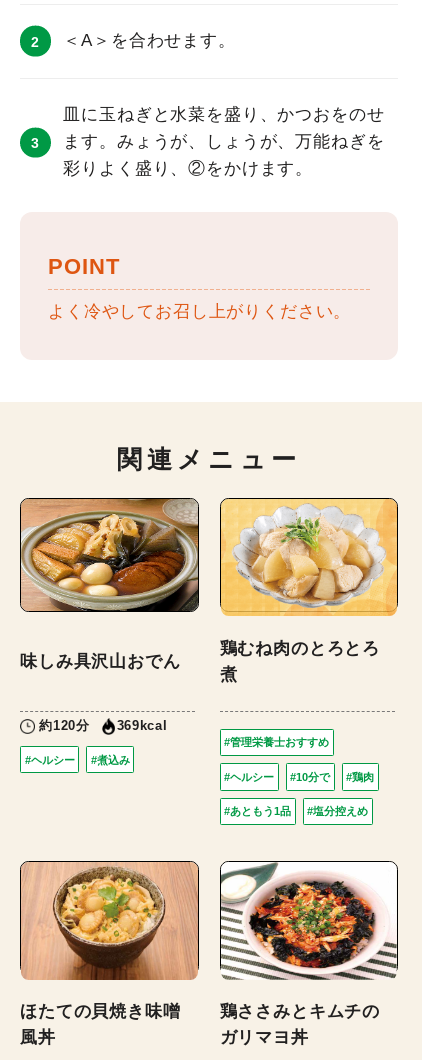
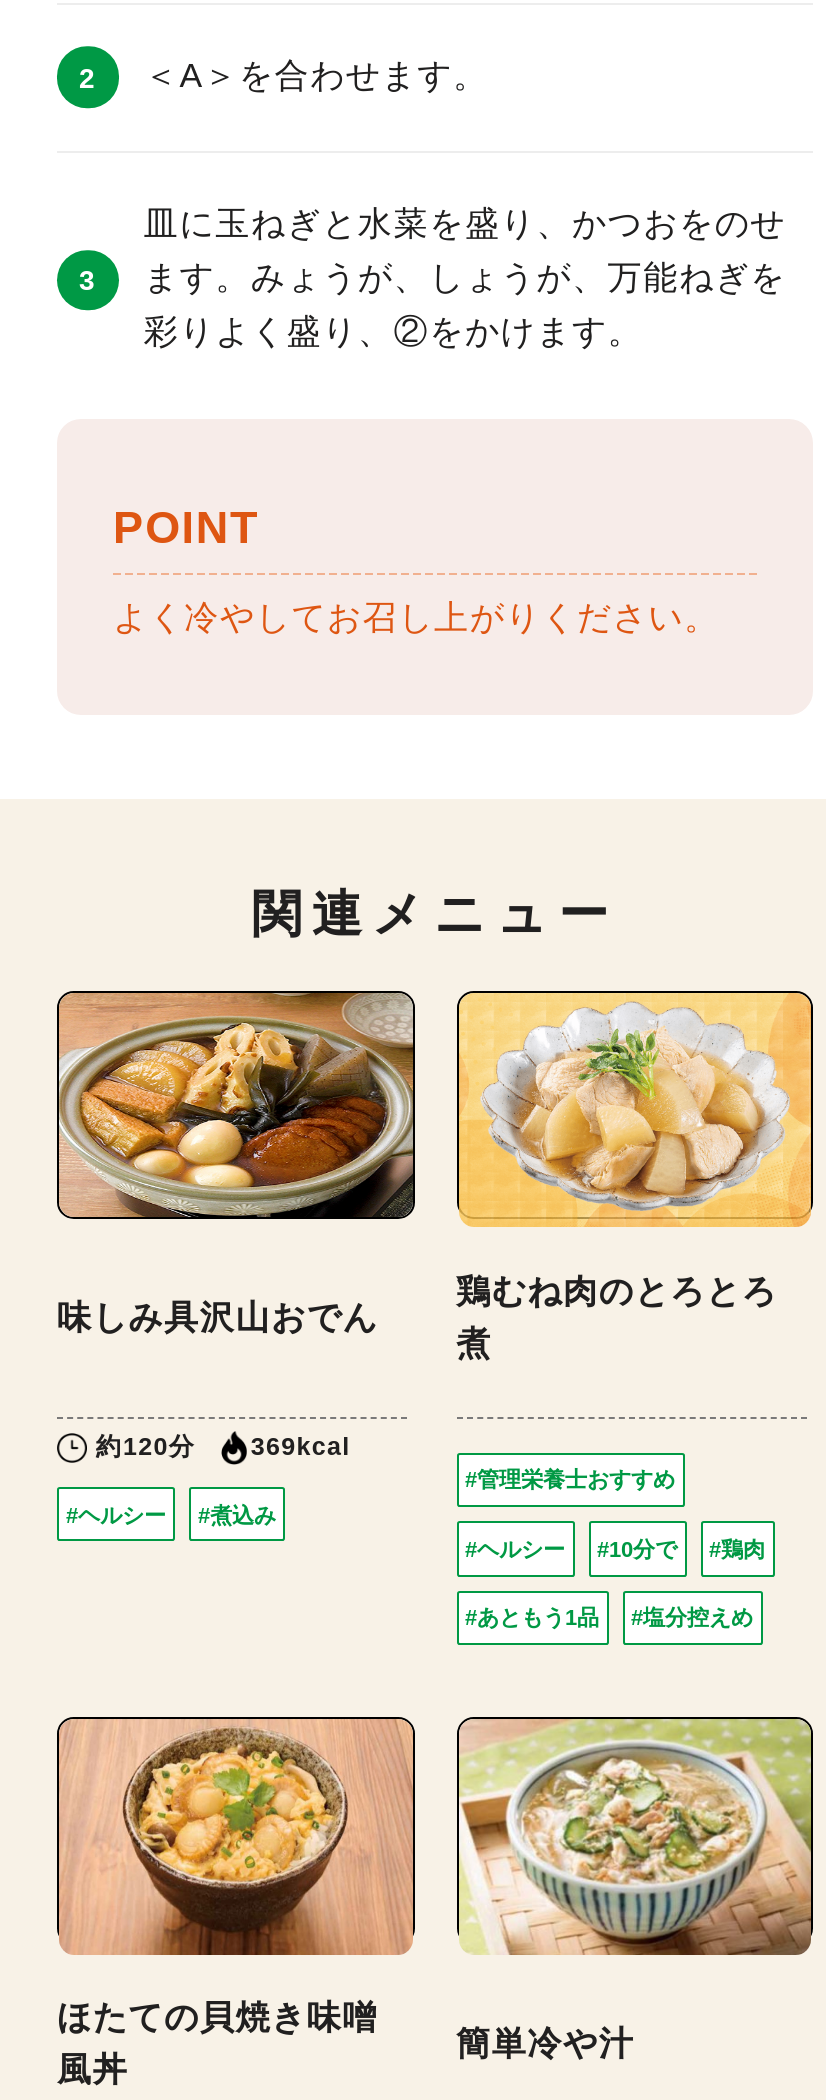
[219,861,398,1047] [image] | 鶏ささみとキムチの | ガリマヨ丼 -> [456,1717,813,2063] [image] | 簡単冷や汁

